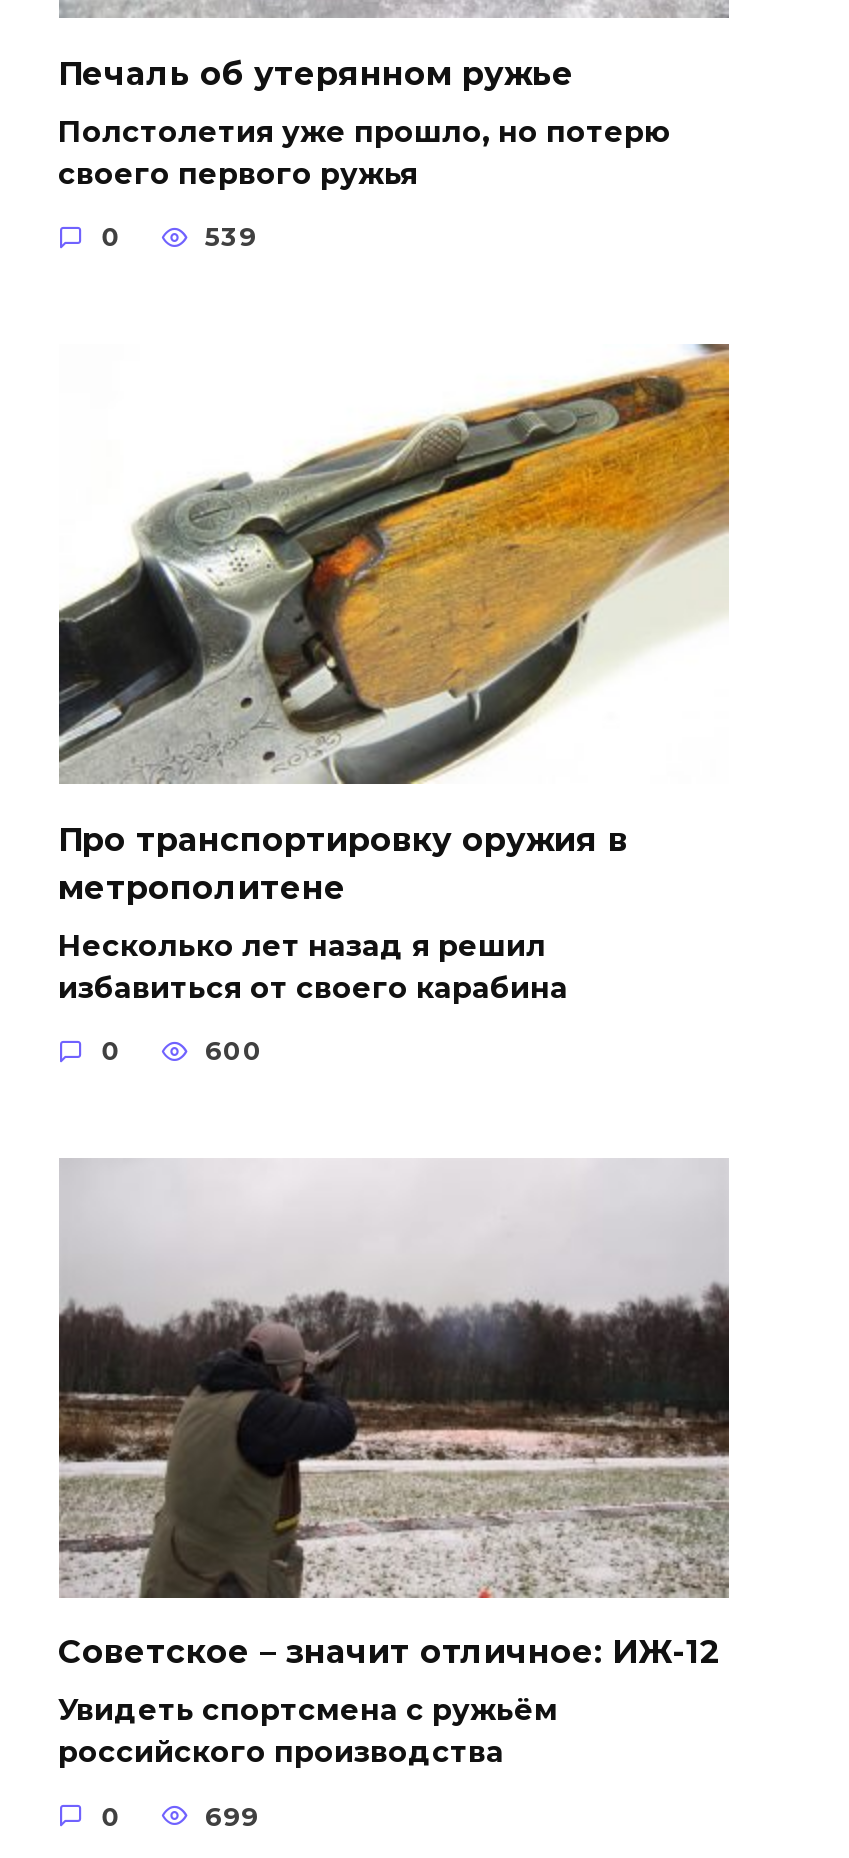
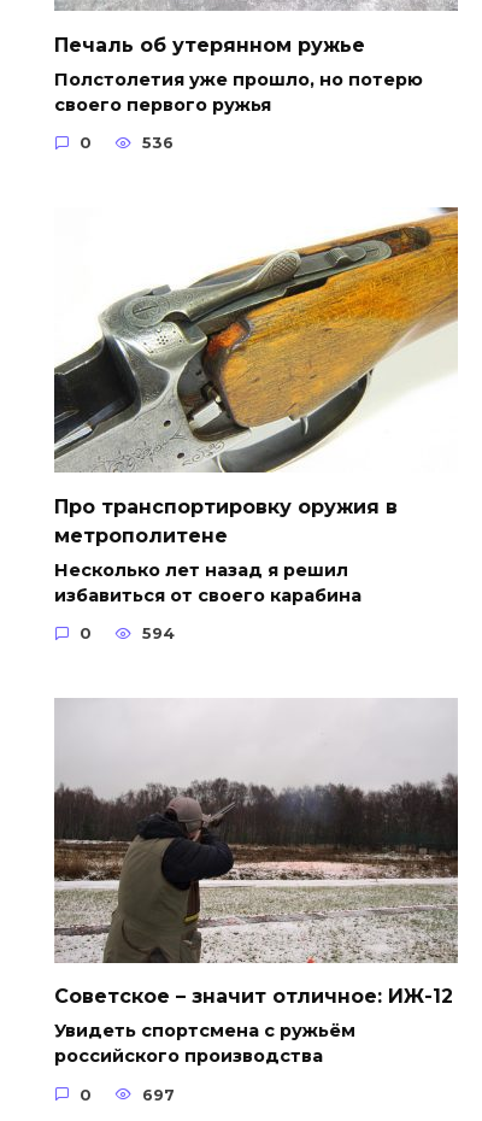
[205,223,257,253] 539 -> [142,134,174,152] 536
[205,1036,263,1066] 600 -> [142,625,175,643] 594
[205,1802,259,1832] 699 -> [142,1086,175,1104] 697

